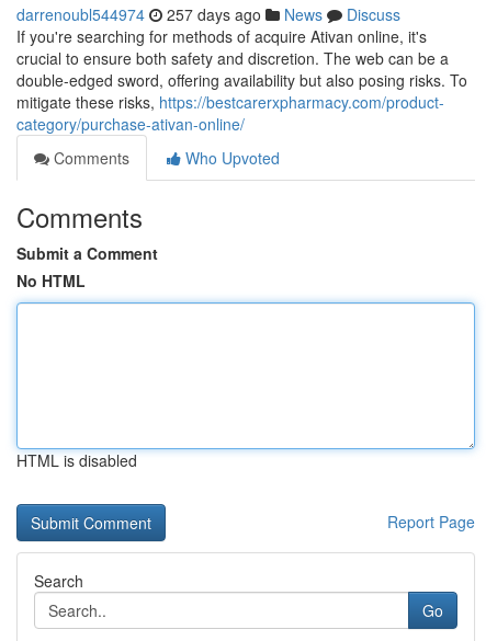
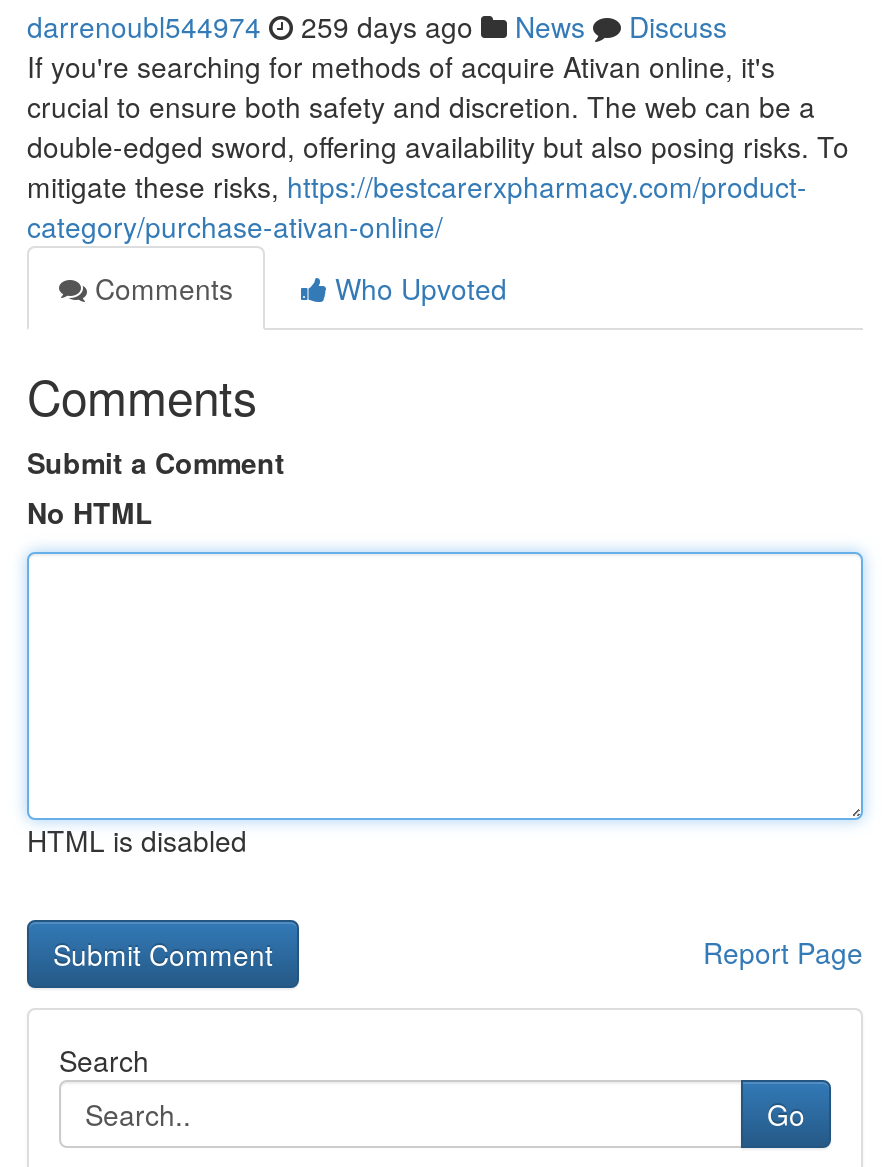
[16,3,400,25] darrenoubl544974 257 days ago News Discuss -> [27,6,727,46] darrenoubl544974 259 days ago News Discuss

